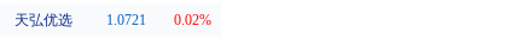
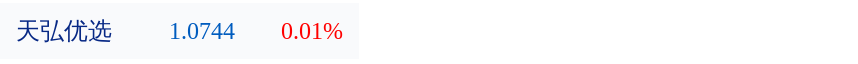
[106,12,146,28] 1.0721 -> [169,17,235,45] 1.0744
[174,12,211,28] 0.02% -> [281,17,343,45] 0.01%

